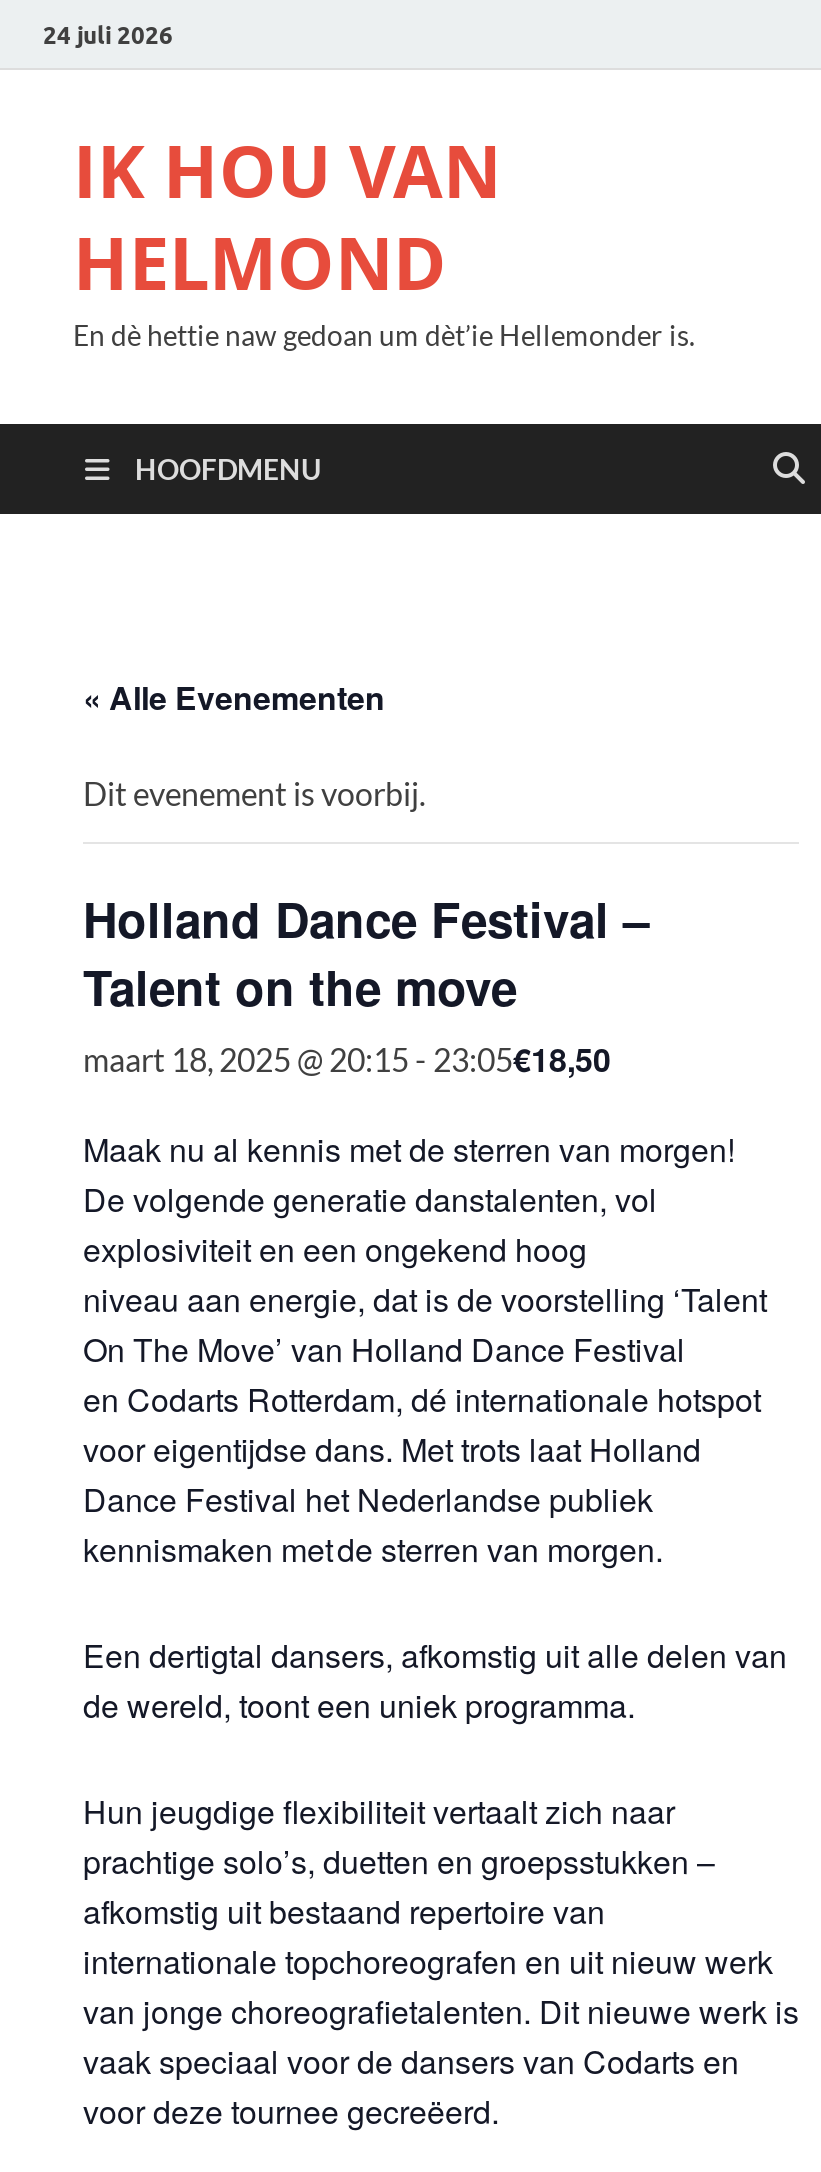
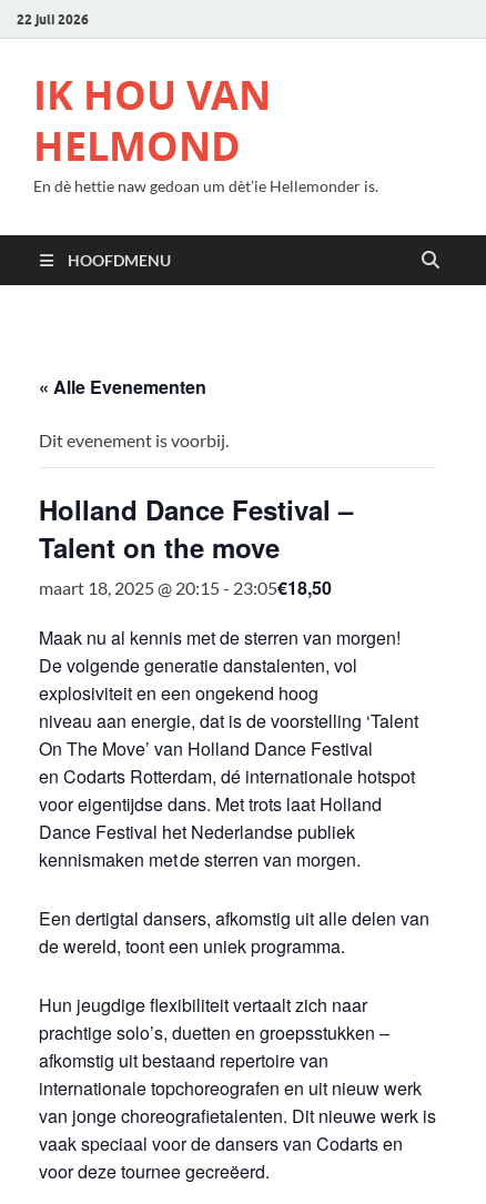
[43,19,173,49] 24 juli 2026 -> [17,11,89,27] 22 juli 2026

